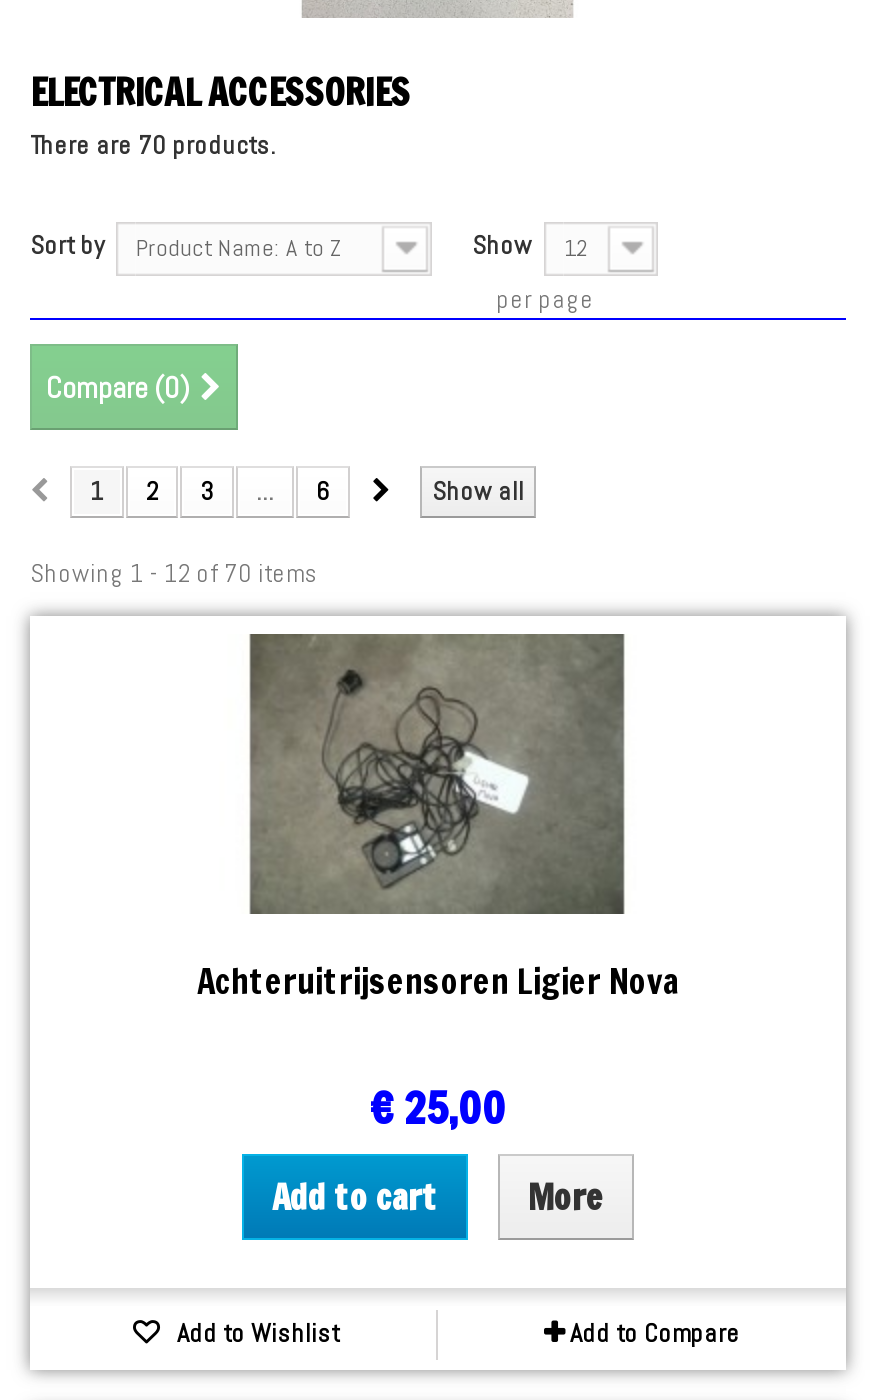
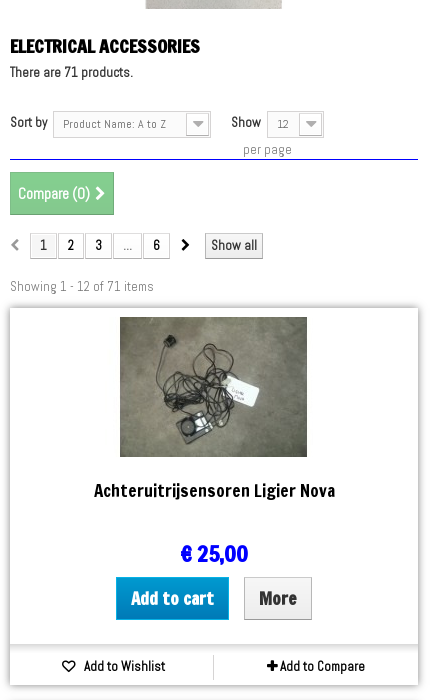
[30,128,276,162] There are 70 products. -> [10,64,133,81] There are 71 products.
[30,556,318,590] Showing 1 - 12 of 70 items -> [10,278,154,295] Showing 1 - 12 of 71 items

